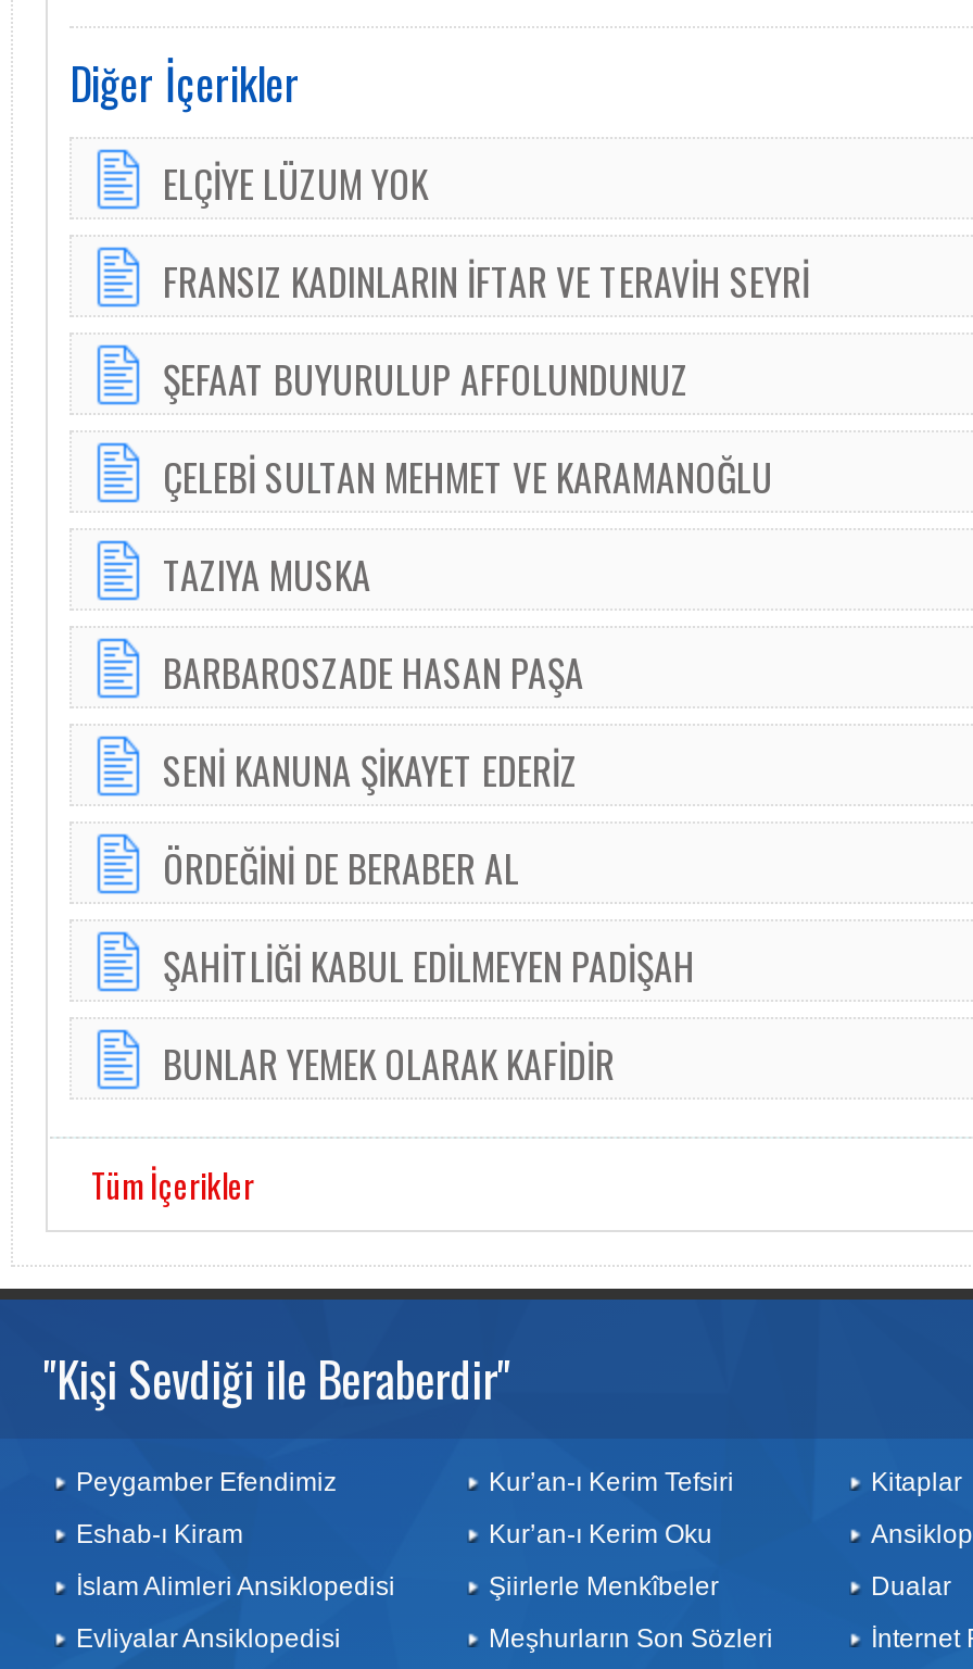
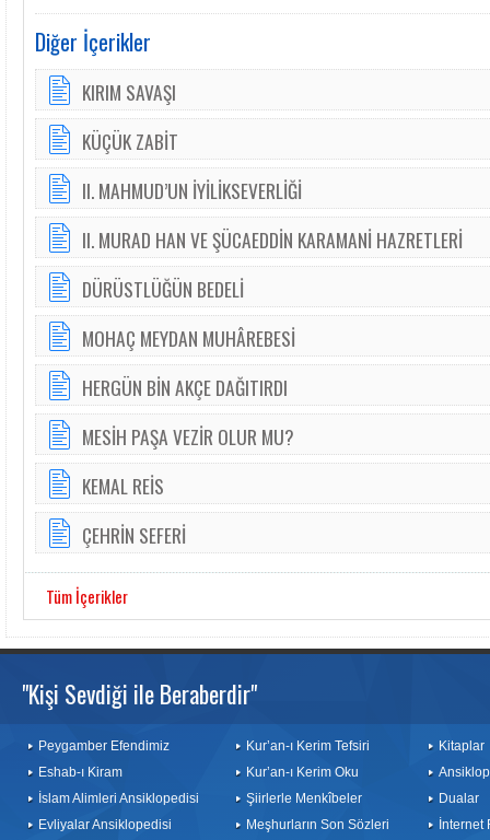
[163,154,428,211] ELÇİYE LÜZUM YOK -> [82,78,176,106] KIRIM SAVAŞI
[163,252,810,309] FRANSIZ KADINLARIN İFTAR VE TERAVİH SEYRİ -> [82,127,178,155] KÜÇÜK ZABİT
[163,350,688,406] ŞEFAAT BUYURULUP AFFOLUNDUNUZ -> [82,176,302,205] II. MAHMUD’UN İYİLİKSEVERLİĞİ
[163,448,773,504] ÇELEBİ SULTAN MEHMET VE KARAMANOĞLU -> [82,225,463,254] II. MURAD HAN VE ŞÜCAEDDİN KARAMANİ HAZRETLERİ
[163,545,371,602] TAZIYA MUSKA -> [82,275,244,303] DÜRÜSTLÜĞÜN BEDELİ
[163,643,584,700] BARBAROSZADE HASAN PAŞA -> [82,324,295,352] MOHAÇ MEYDAN MUHÂREBESİ
[163,741,578,798] SENİ KANUNA ŞİKAYET EDERİZ -> [82,373,288,401] HERGÜN BİN AKÇE DAĞITIRDI
[163,839,519,895] ÖRDEĞİNİ DE BERABER AL -> [82,422,294,451] MESİH PAŞA VEZİR OLUR MU?
[163,937,695,993] ŞAHİTLİĞİ KABUL EDİLMEYEN PADİŞAH -> [82,471,164,500] KEMAL REİS
[163,1034,615,1091] BUNLAR YEMEK OLARAK KAFİDİR -> [82,521,186,549] ÇEHRİN SEFERİ

